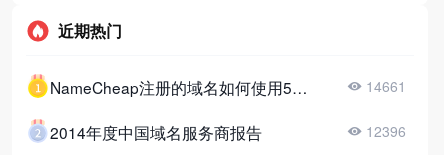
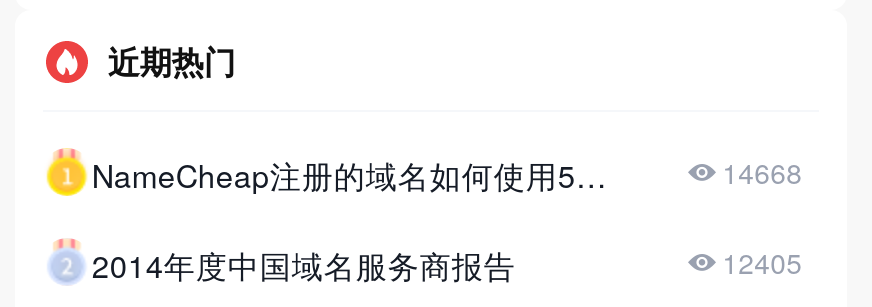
[366,76,406,96] 14661 -> [722,153,802,193] 14668
[366,121,406,141] 12396 -> [722,243,802,283] 12405

